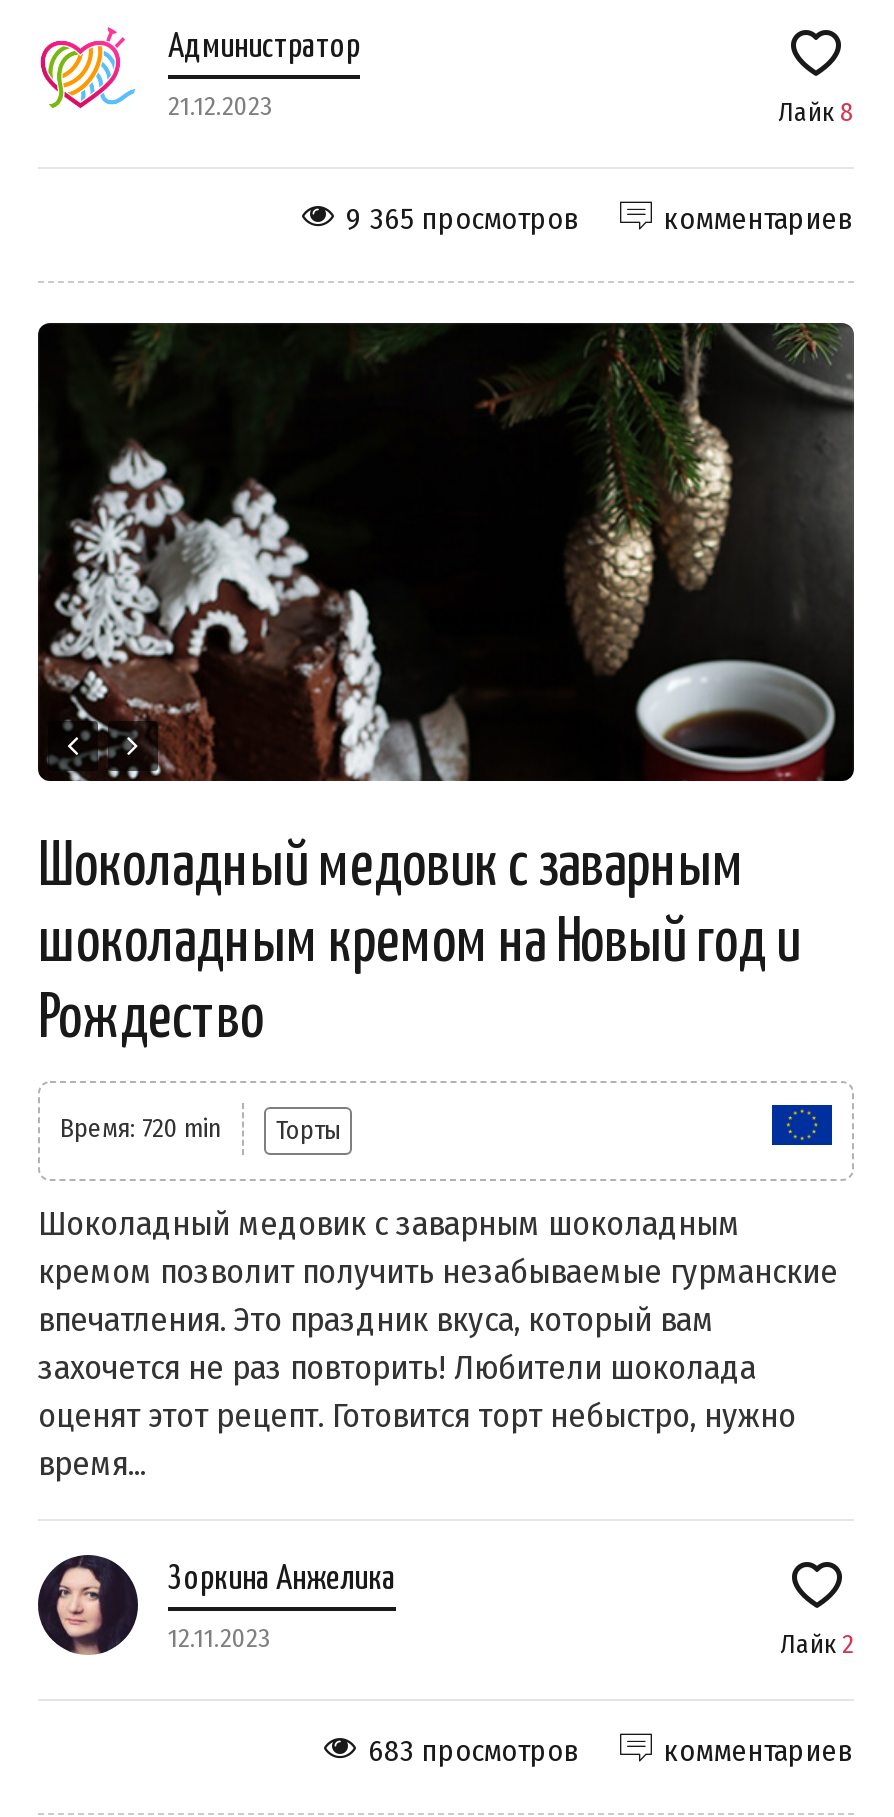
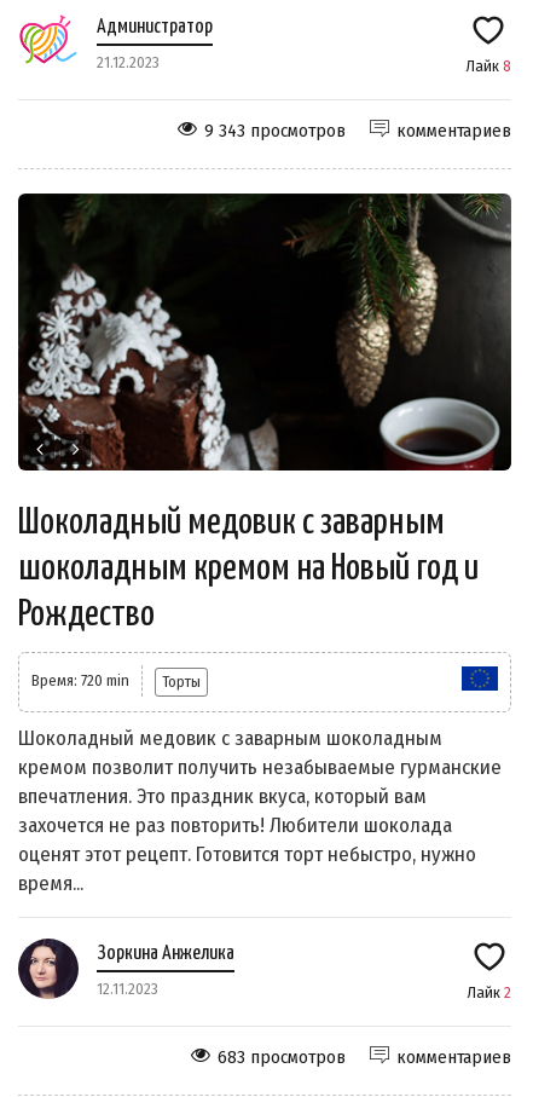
[346,200,580,236] 9 365 просмотров -> [204,119,346,141] 9 343 просмотров

